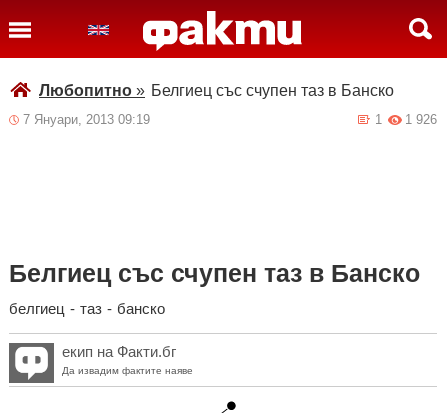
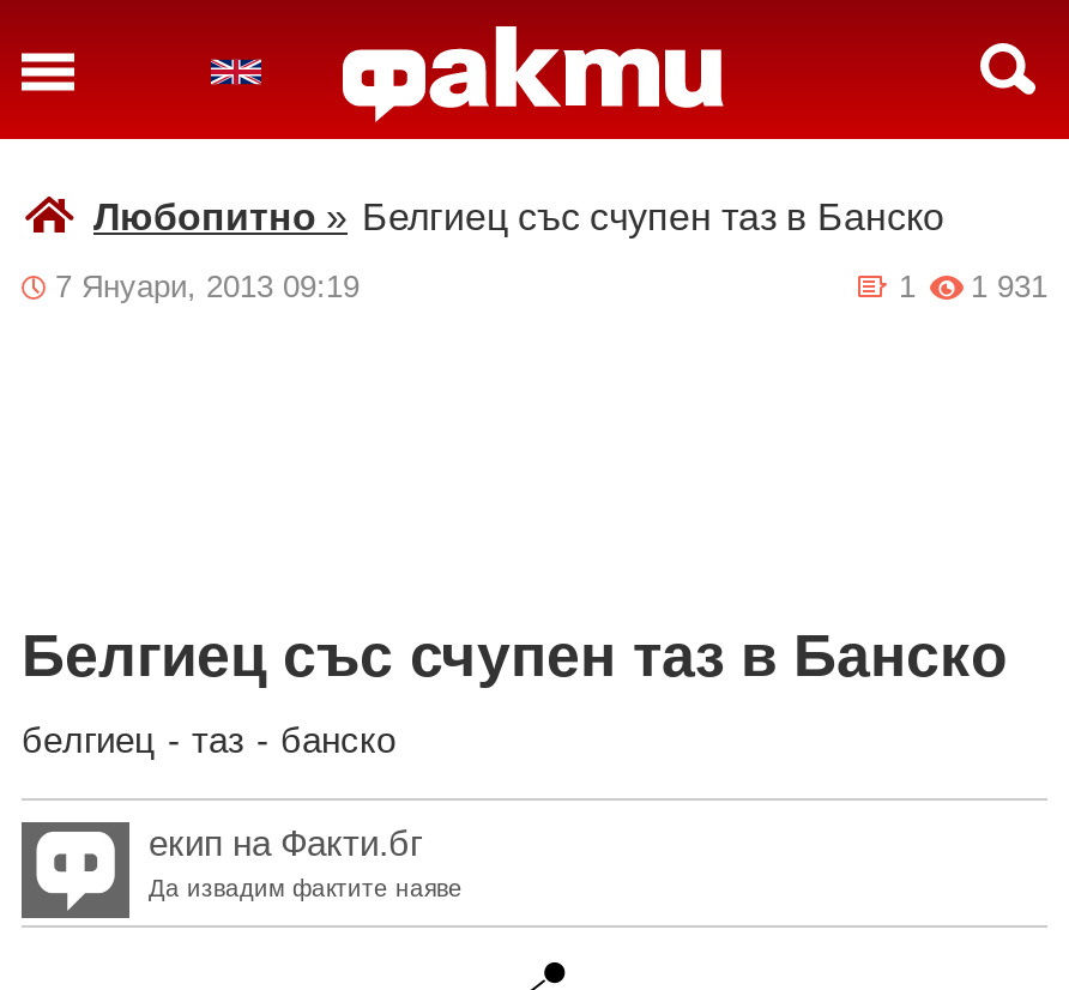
[375,112,437,127] 1 1 926 -> [899,268,1047,304] 1 1 931

